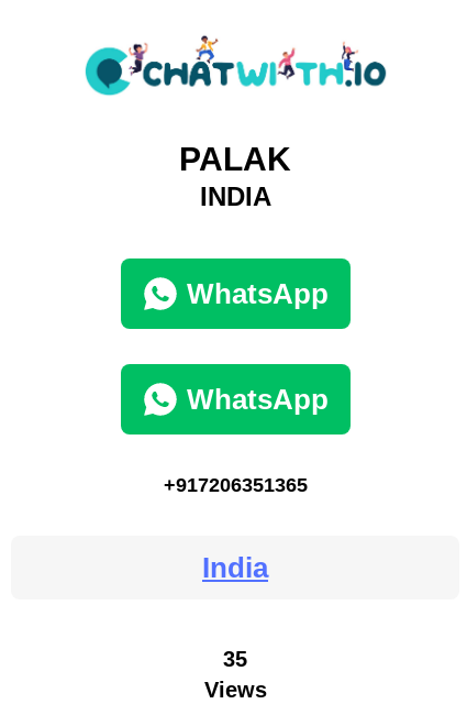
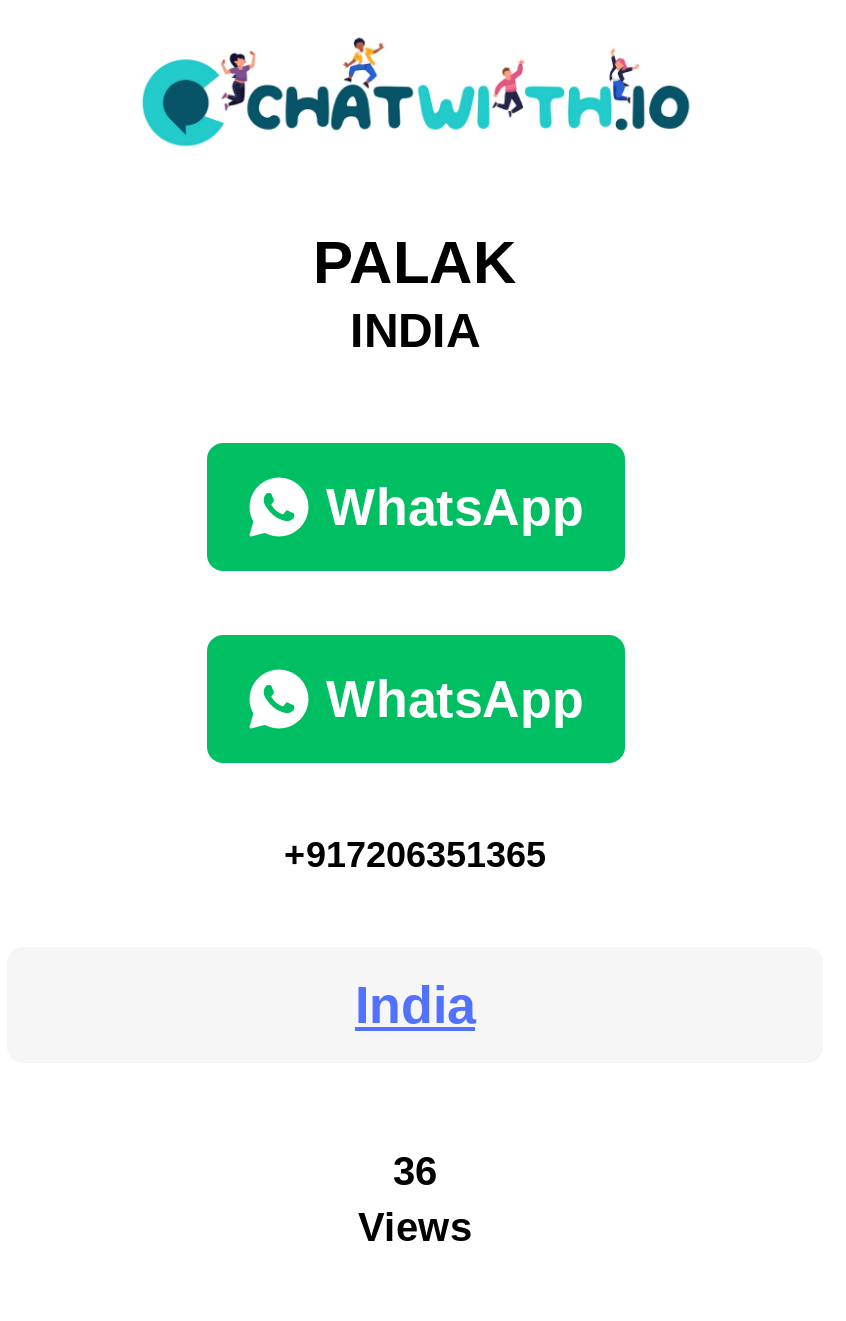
[223,647,247,671] 35 -> [393,1149,437,1193] 36

